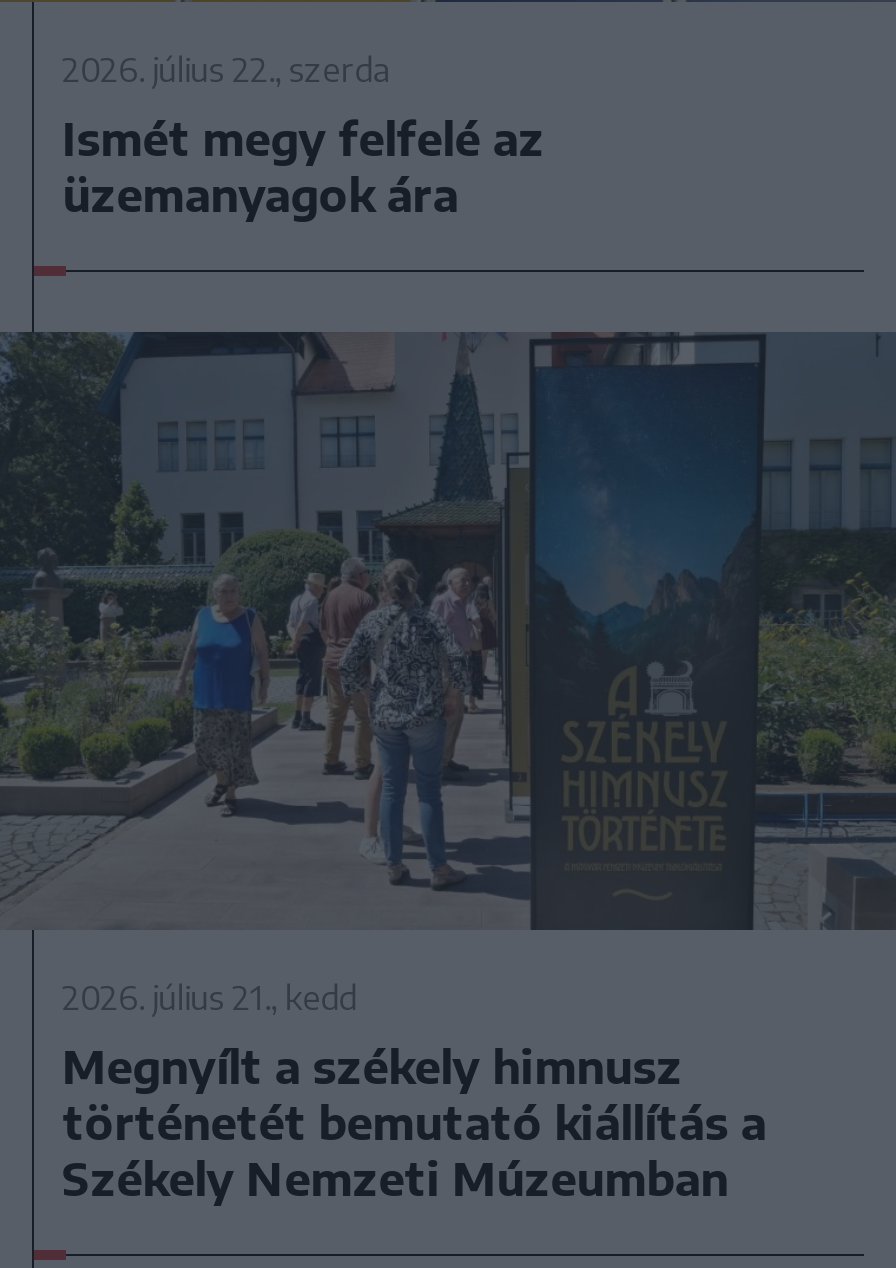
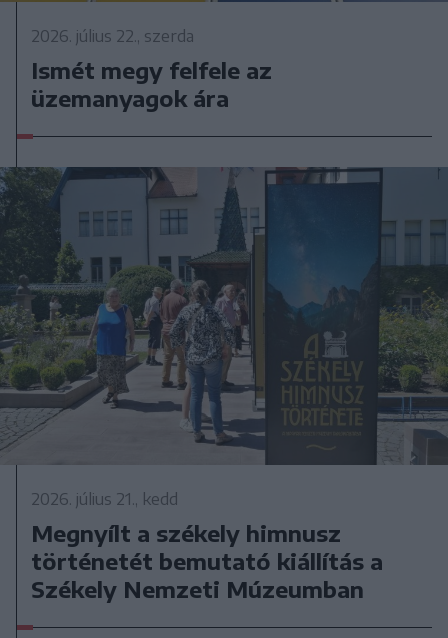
[62,111,544,167] Ismét megy felfelé az -> [31,55,272,83] Ismét megy felfele az

